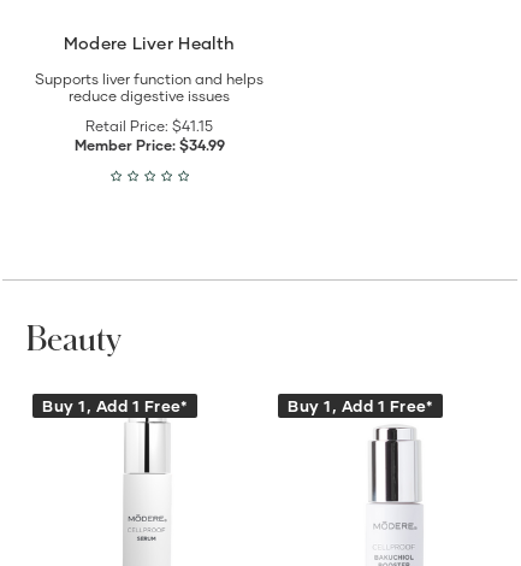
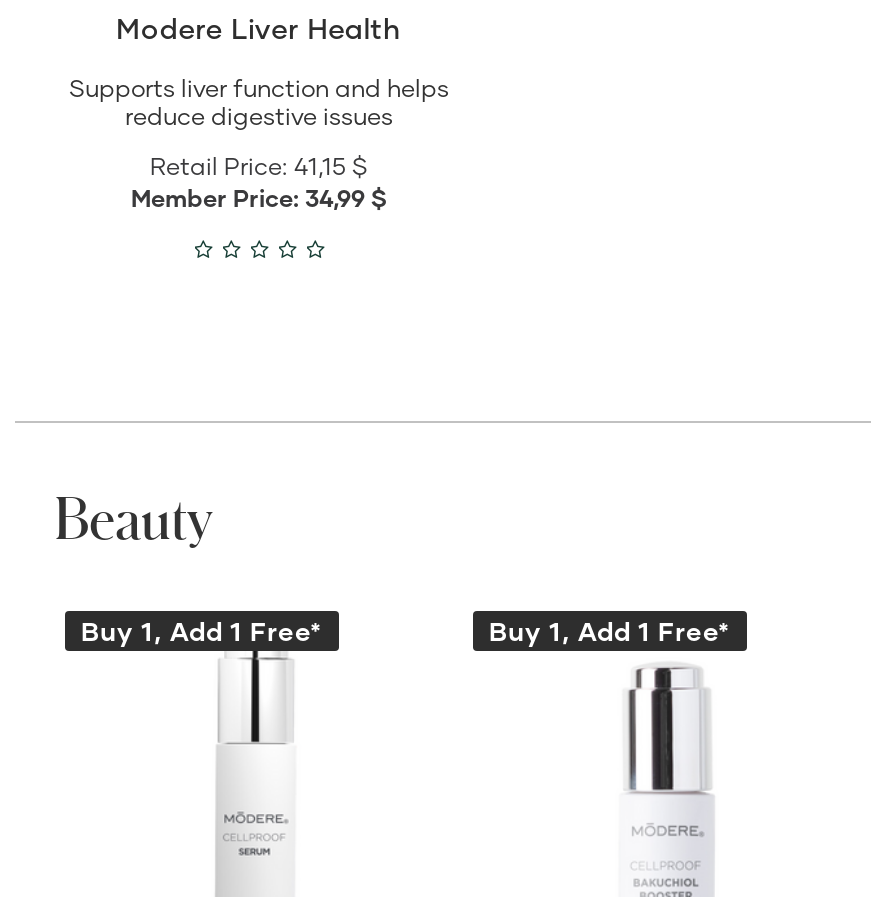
[74,117,224,154] Retail Price: $41.15 | Member Price: $34.99 -> [131,151,387,213] Retail Price: 41,15 $ | Member Price: 34,99 $

